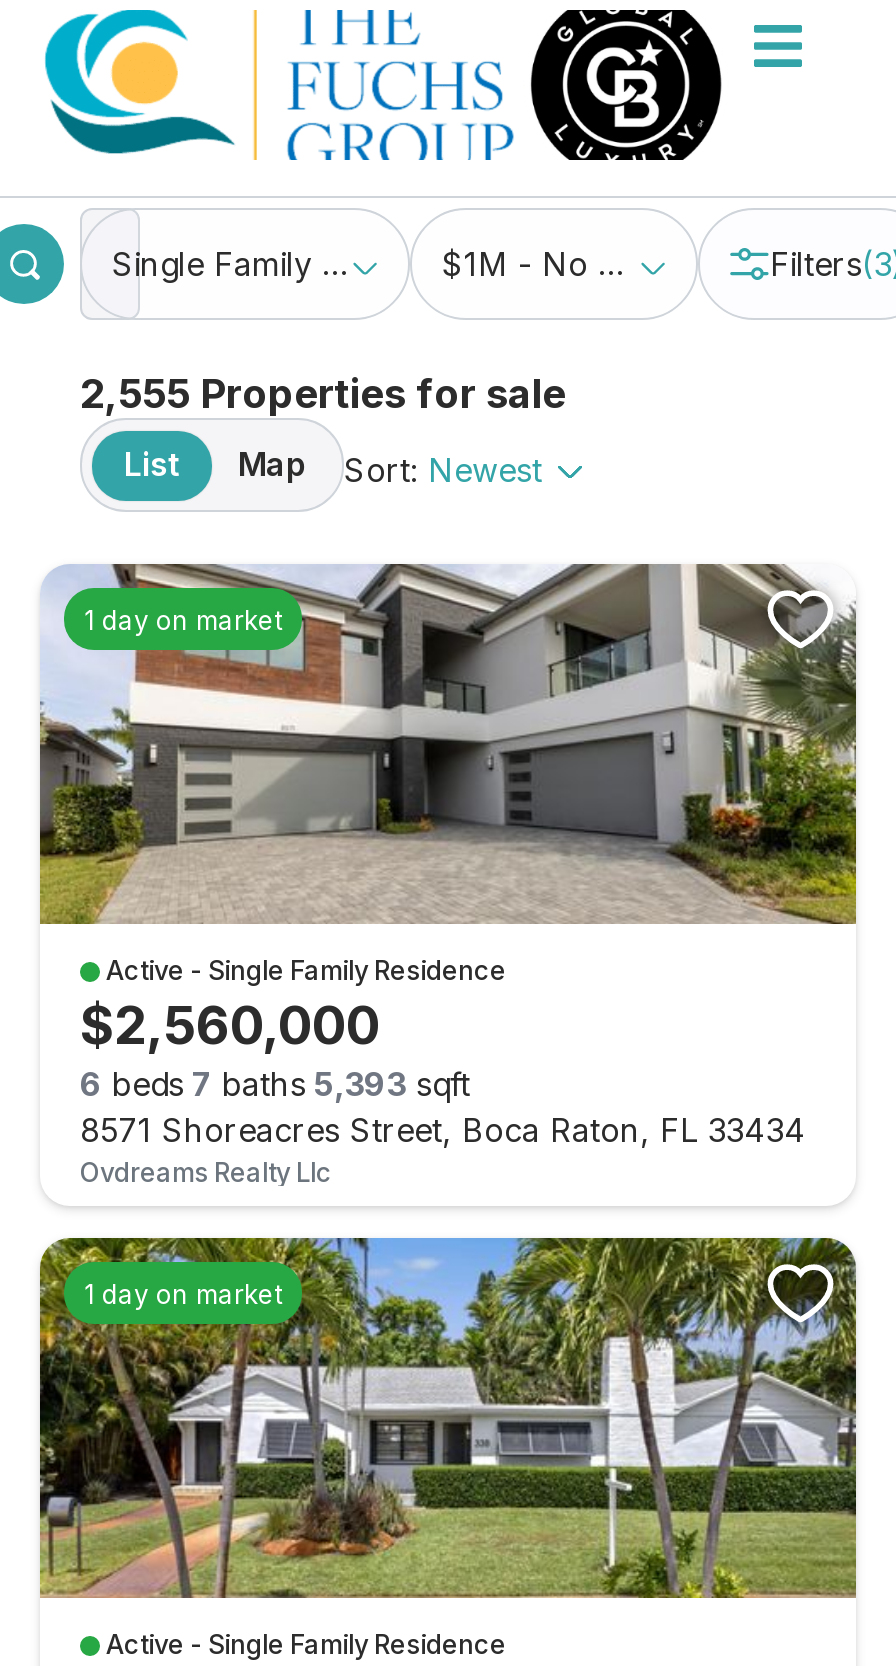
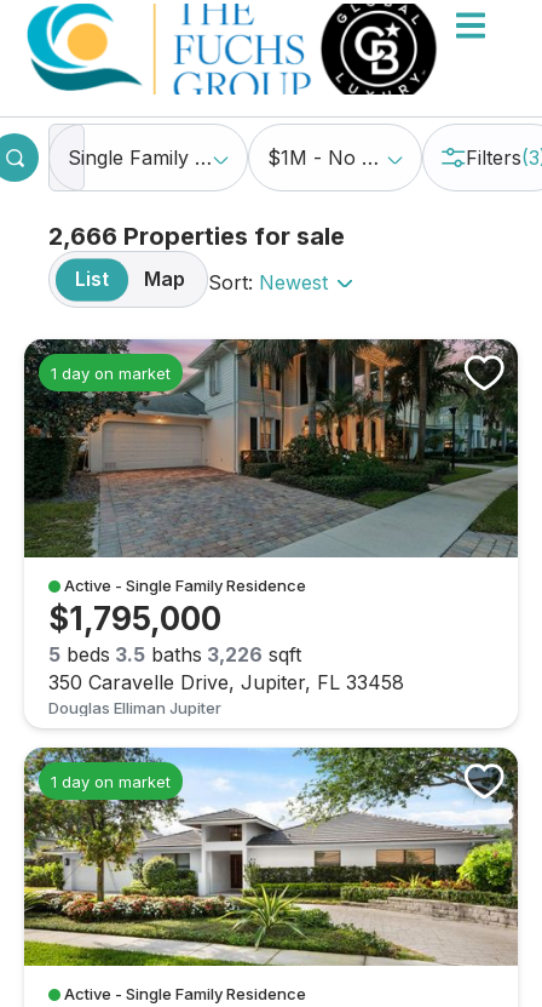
[80,370,566,418] 2,555 Properties for sale -> [48,222,345,251] 2,666 Properties for sale
[38,564,858,1188] [image] | $2,560,000 | 6 beds 7 baths 5,393 sqft | 8571 Shoreacres Street, Boca Raton, FL 33434 | Ovdreams Realty Llc -> [23,338,519,717] [image] | $1,795,000 | 5 beds 3.5 baths 3,226 sqft | 350 Caravelle Drive, Jupiter, FL 33458 | Douglas Elliman Jupiter
[38,1236,856,1600] [image] -> [23,746,519,967] [image]

